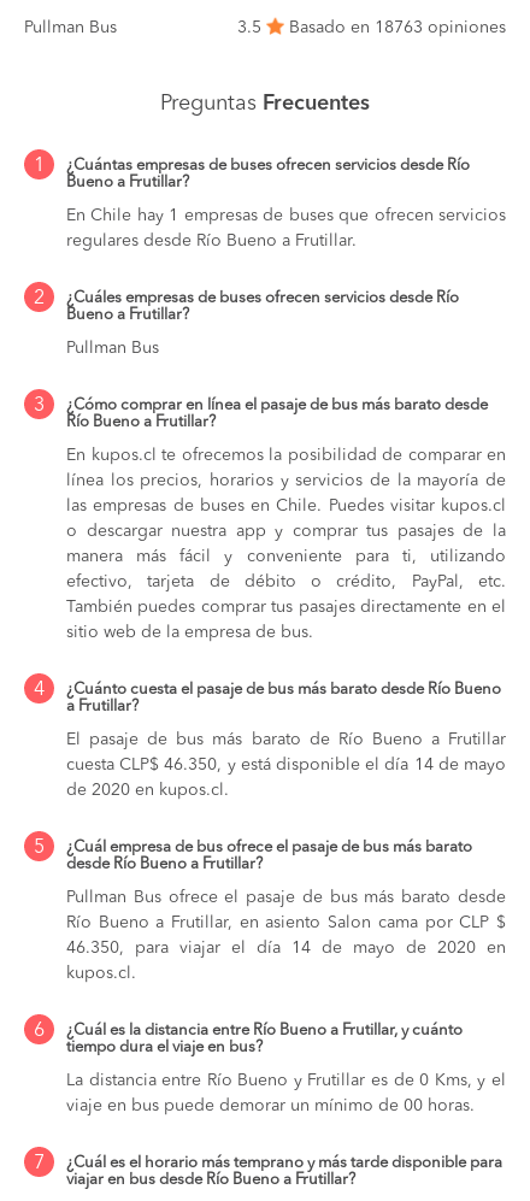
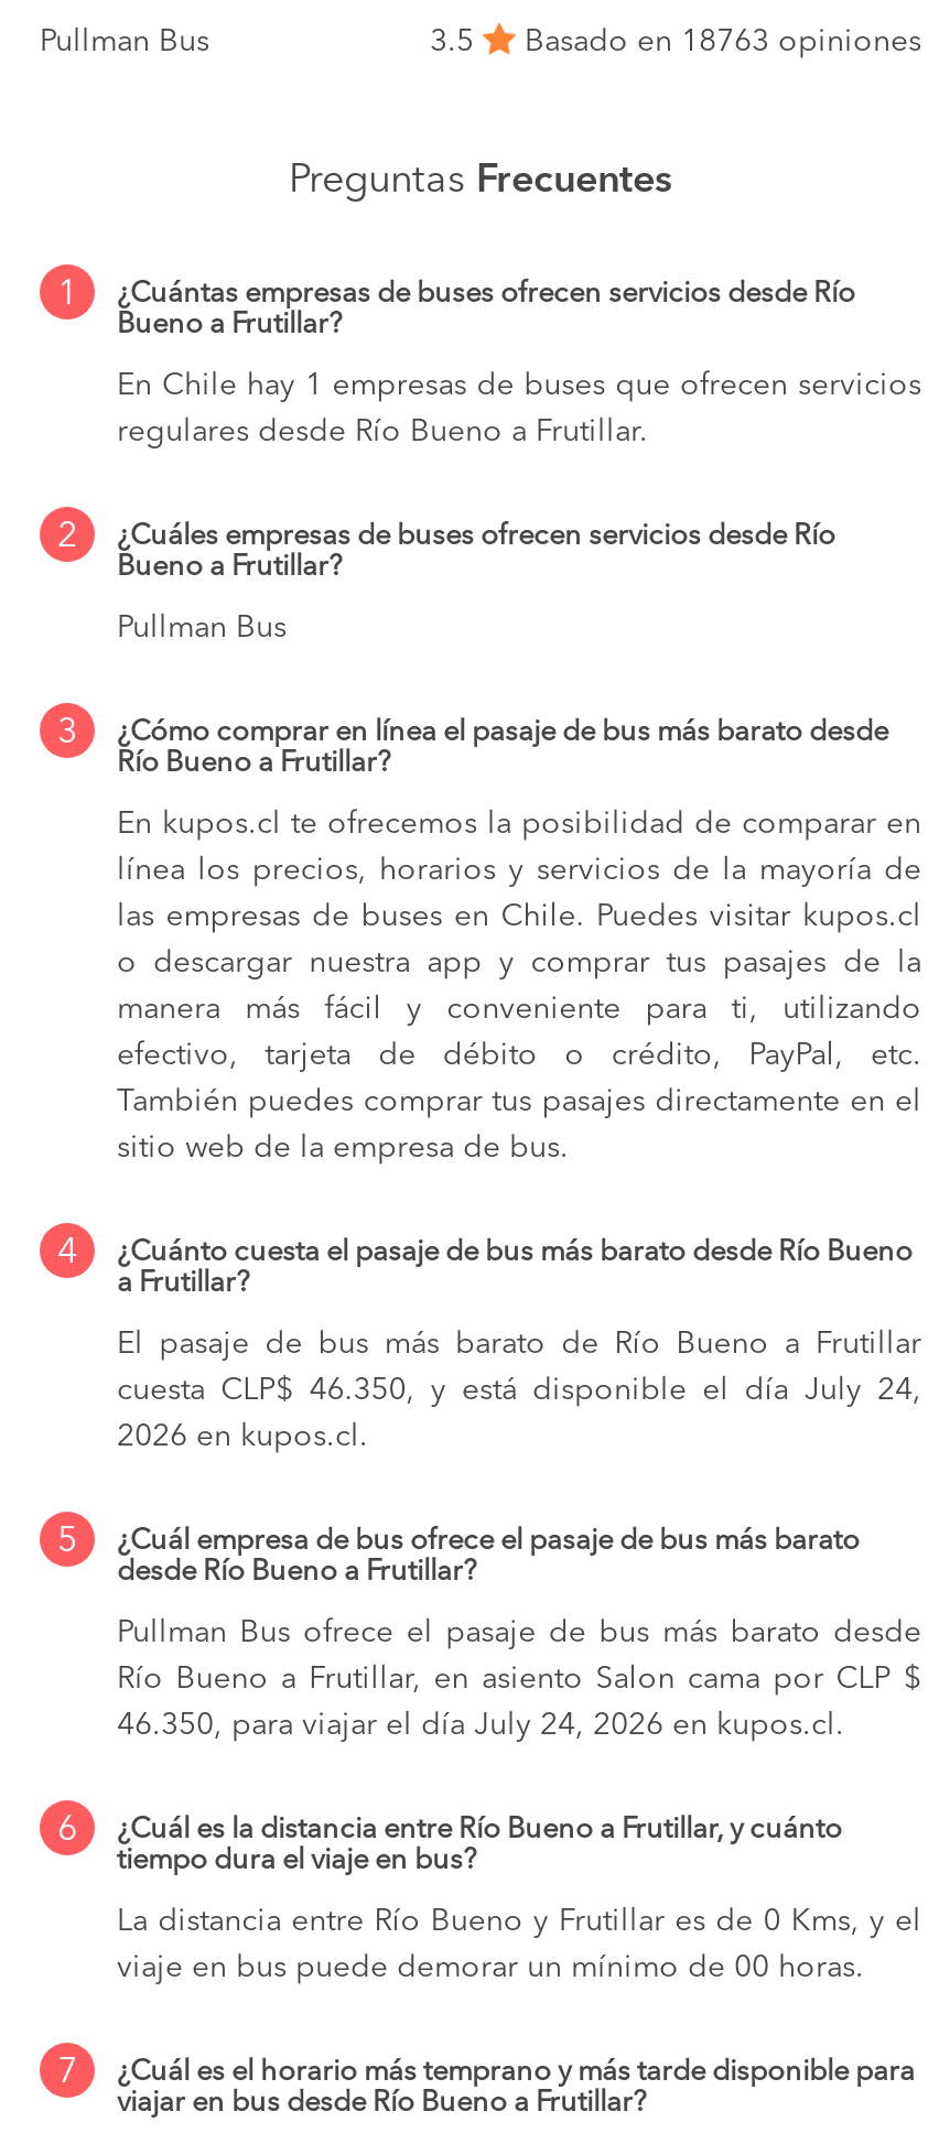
[66,756,506,773] cuesta CLP$ 46.350, y está disponible el día 14 de mayo -> [117,1375,921,1406] cuesta CLP$ 46.350, y está disponible el día July 24,
[66,782,229,799] de 2020 en kupos.cl. -> [117,1421,368,1452] 2026 en kupos.cl.
[66,939,506,982] 46.350, para viajar el día 14 de mayo de 2020 en | kupos.cl. -> [117,1710,844,1741] 46.350, para viajar el día July 24, 2026 en kupos.cl.

